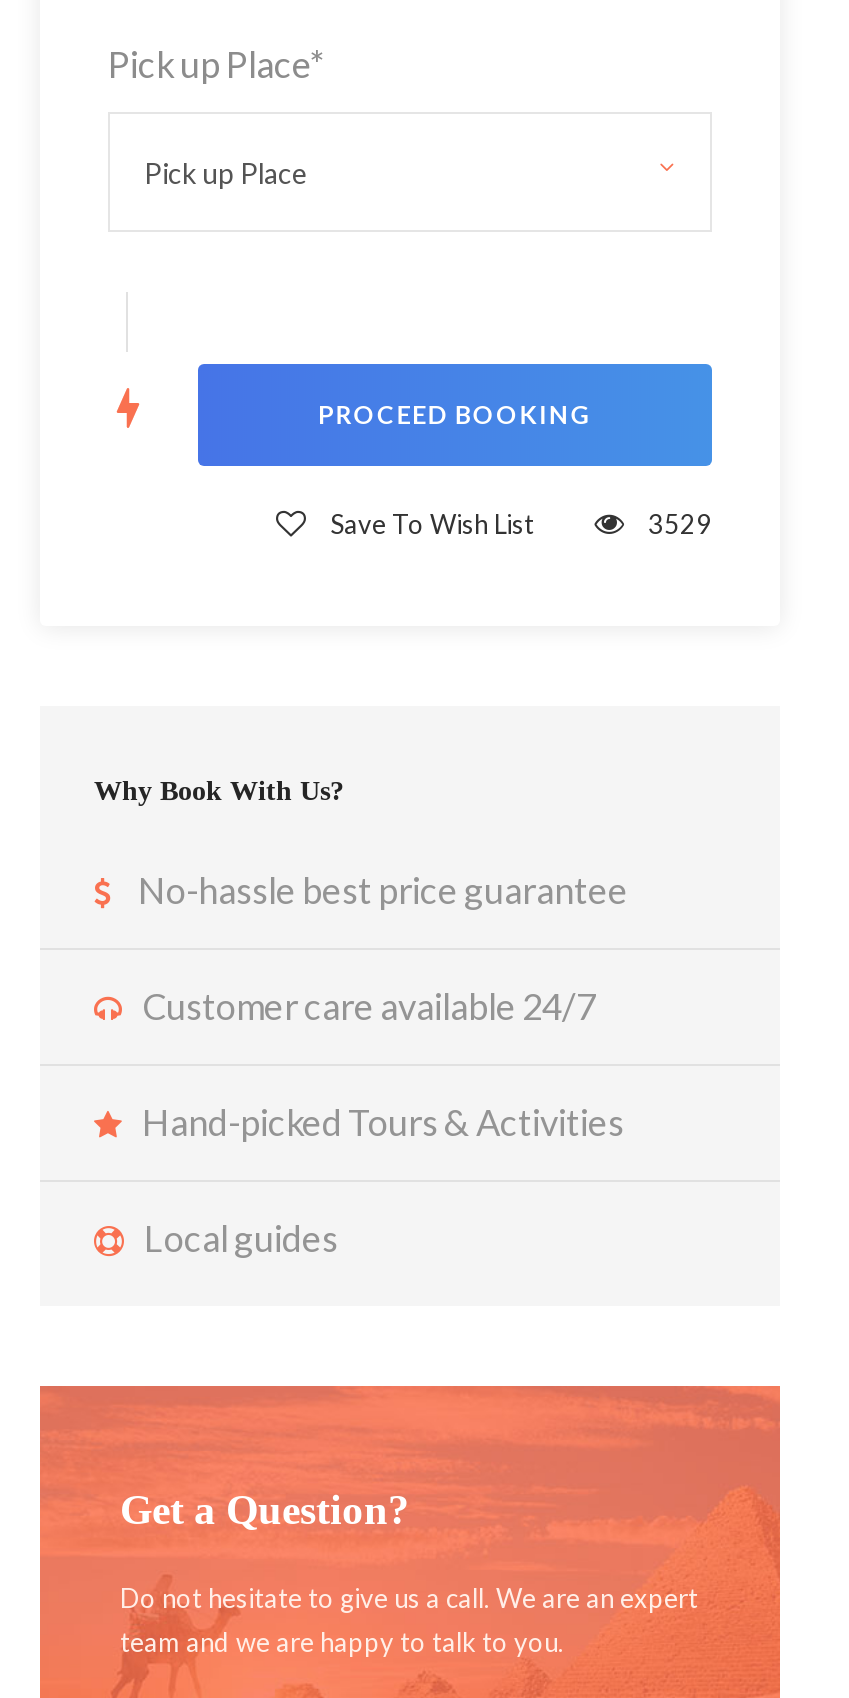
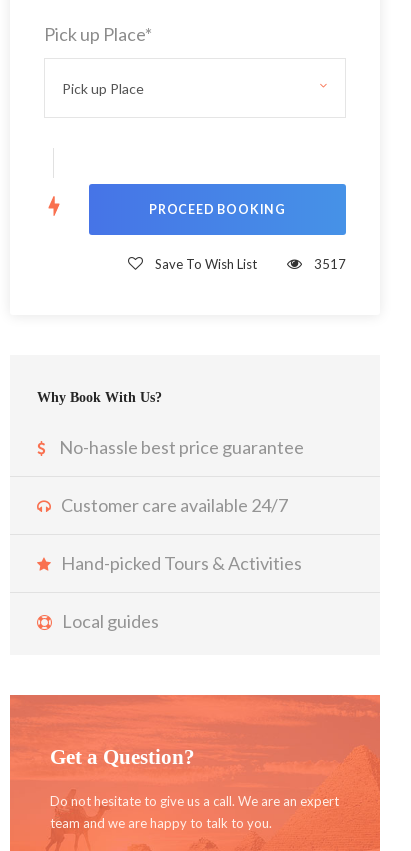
[648,508,712,540] 3529 -> [314,256,346,272] 3517

